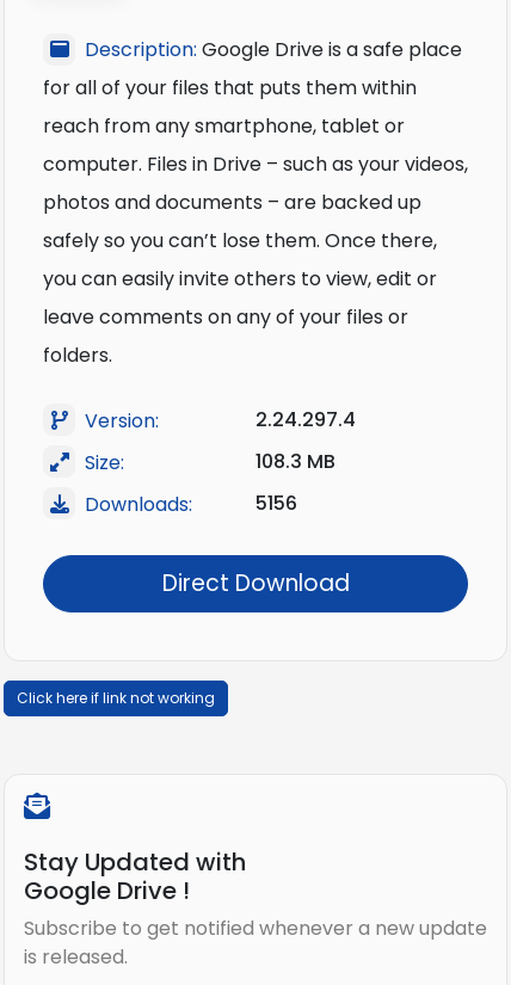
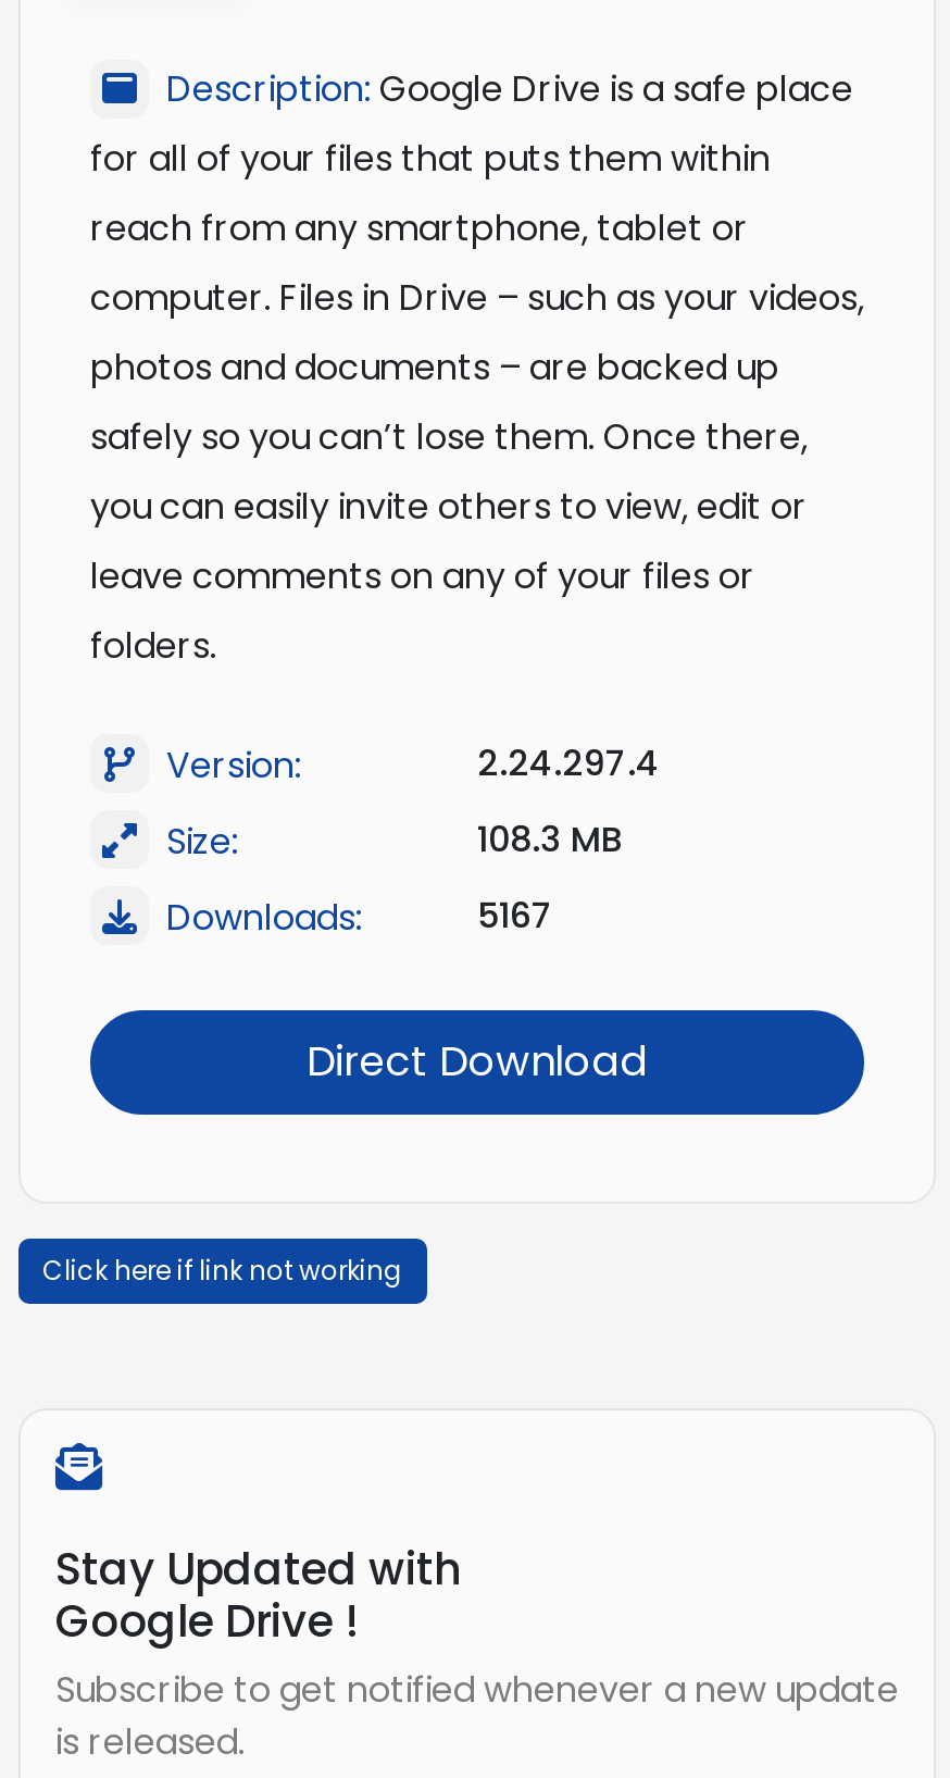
[255,490,297,517] 5156 -> [477,891,553,941] 5167

